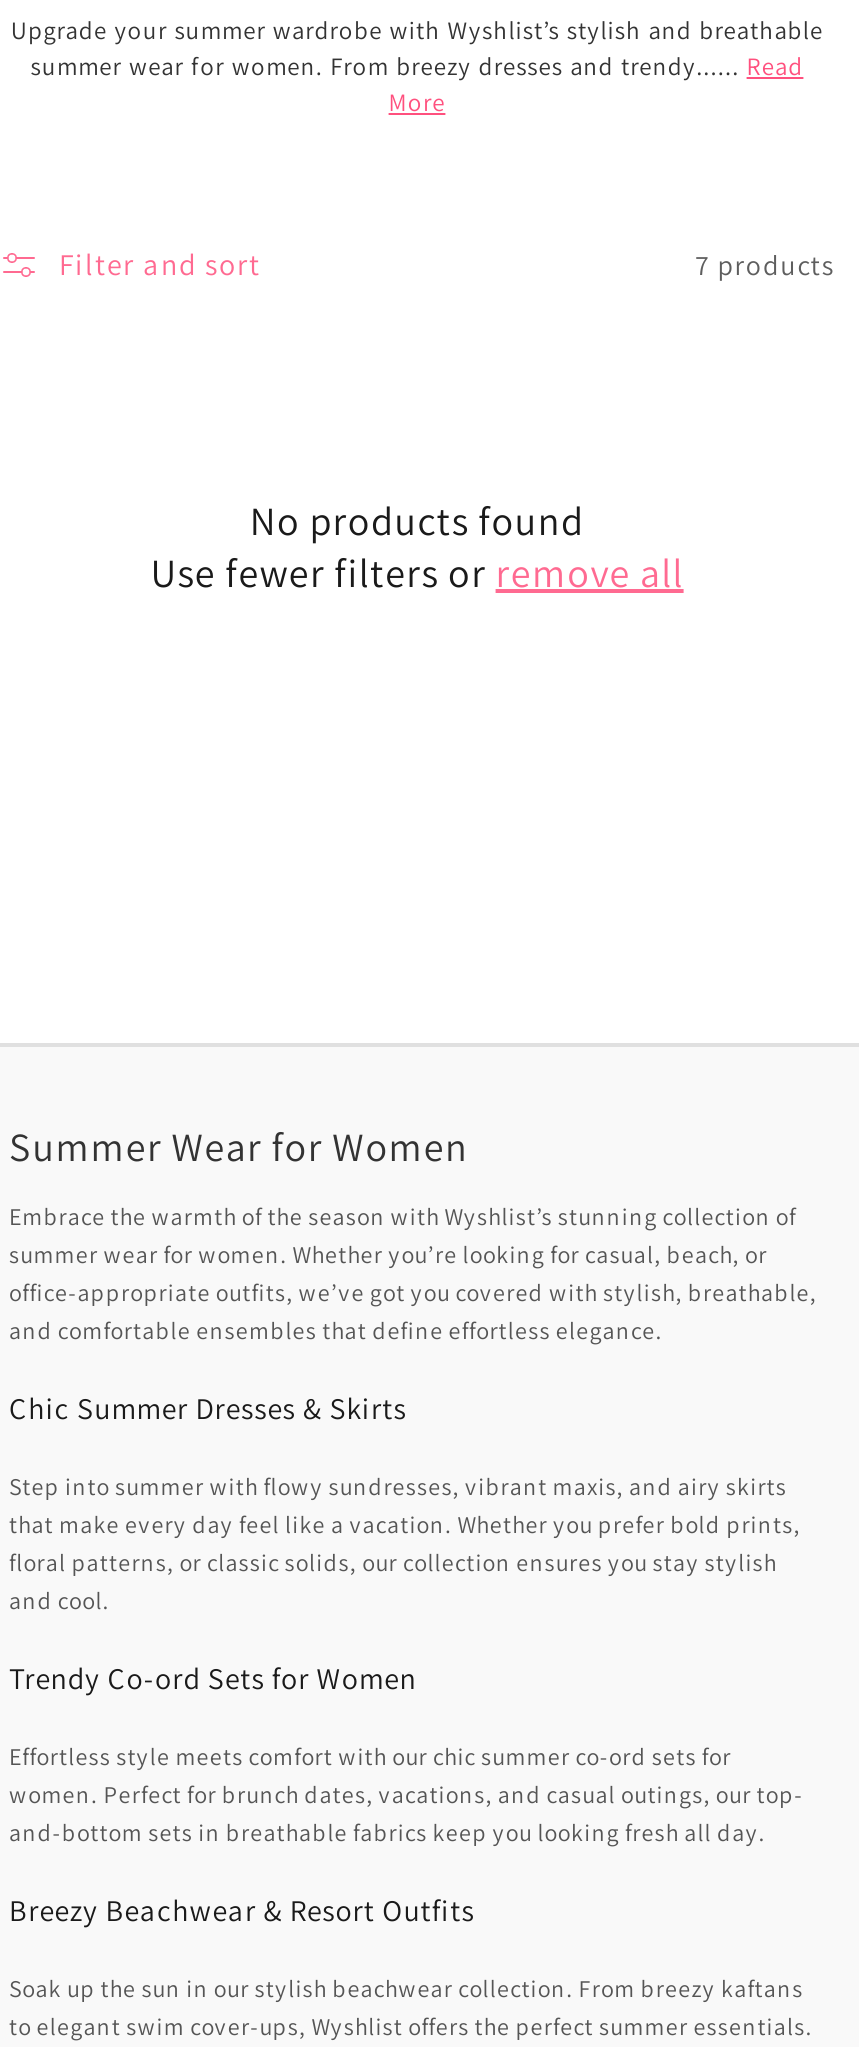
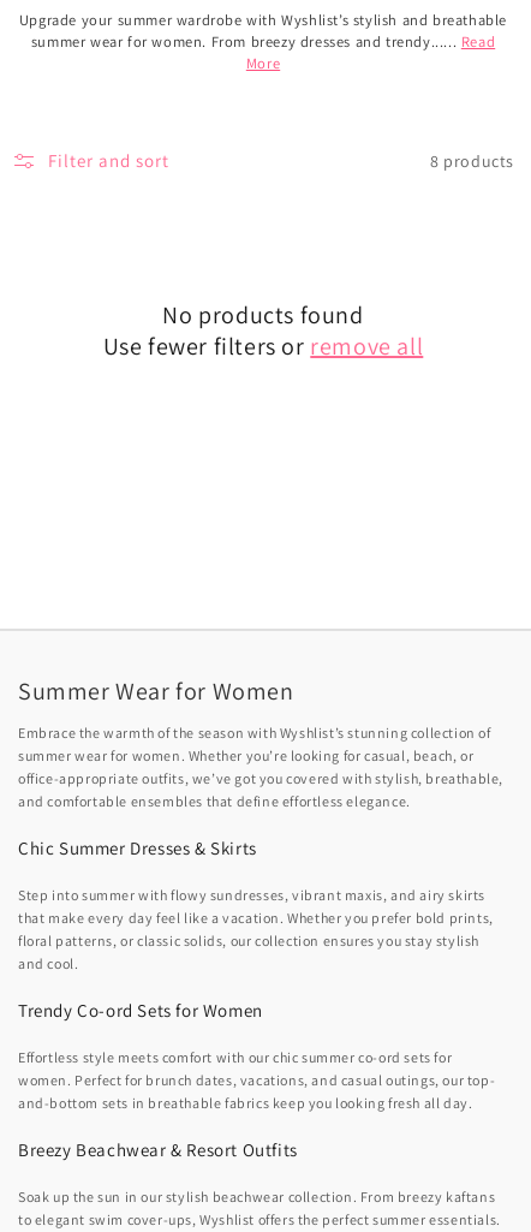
[695,247,835,283] 7 products -> [430,150,514,172] 8 products

